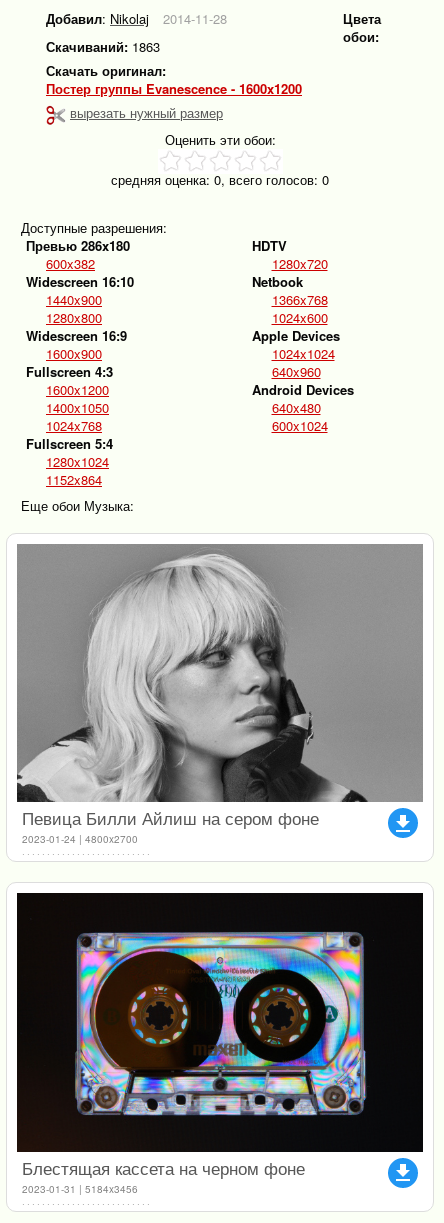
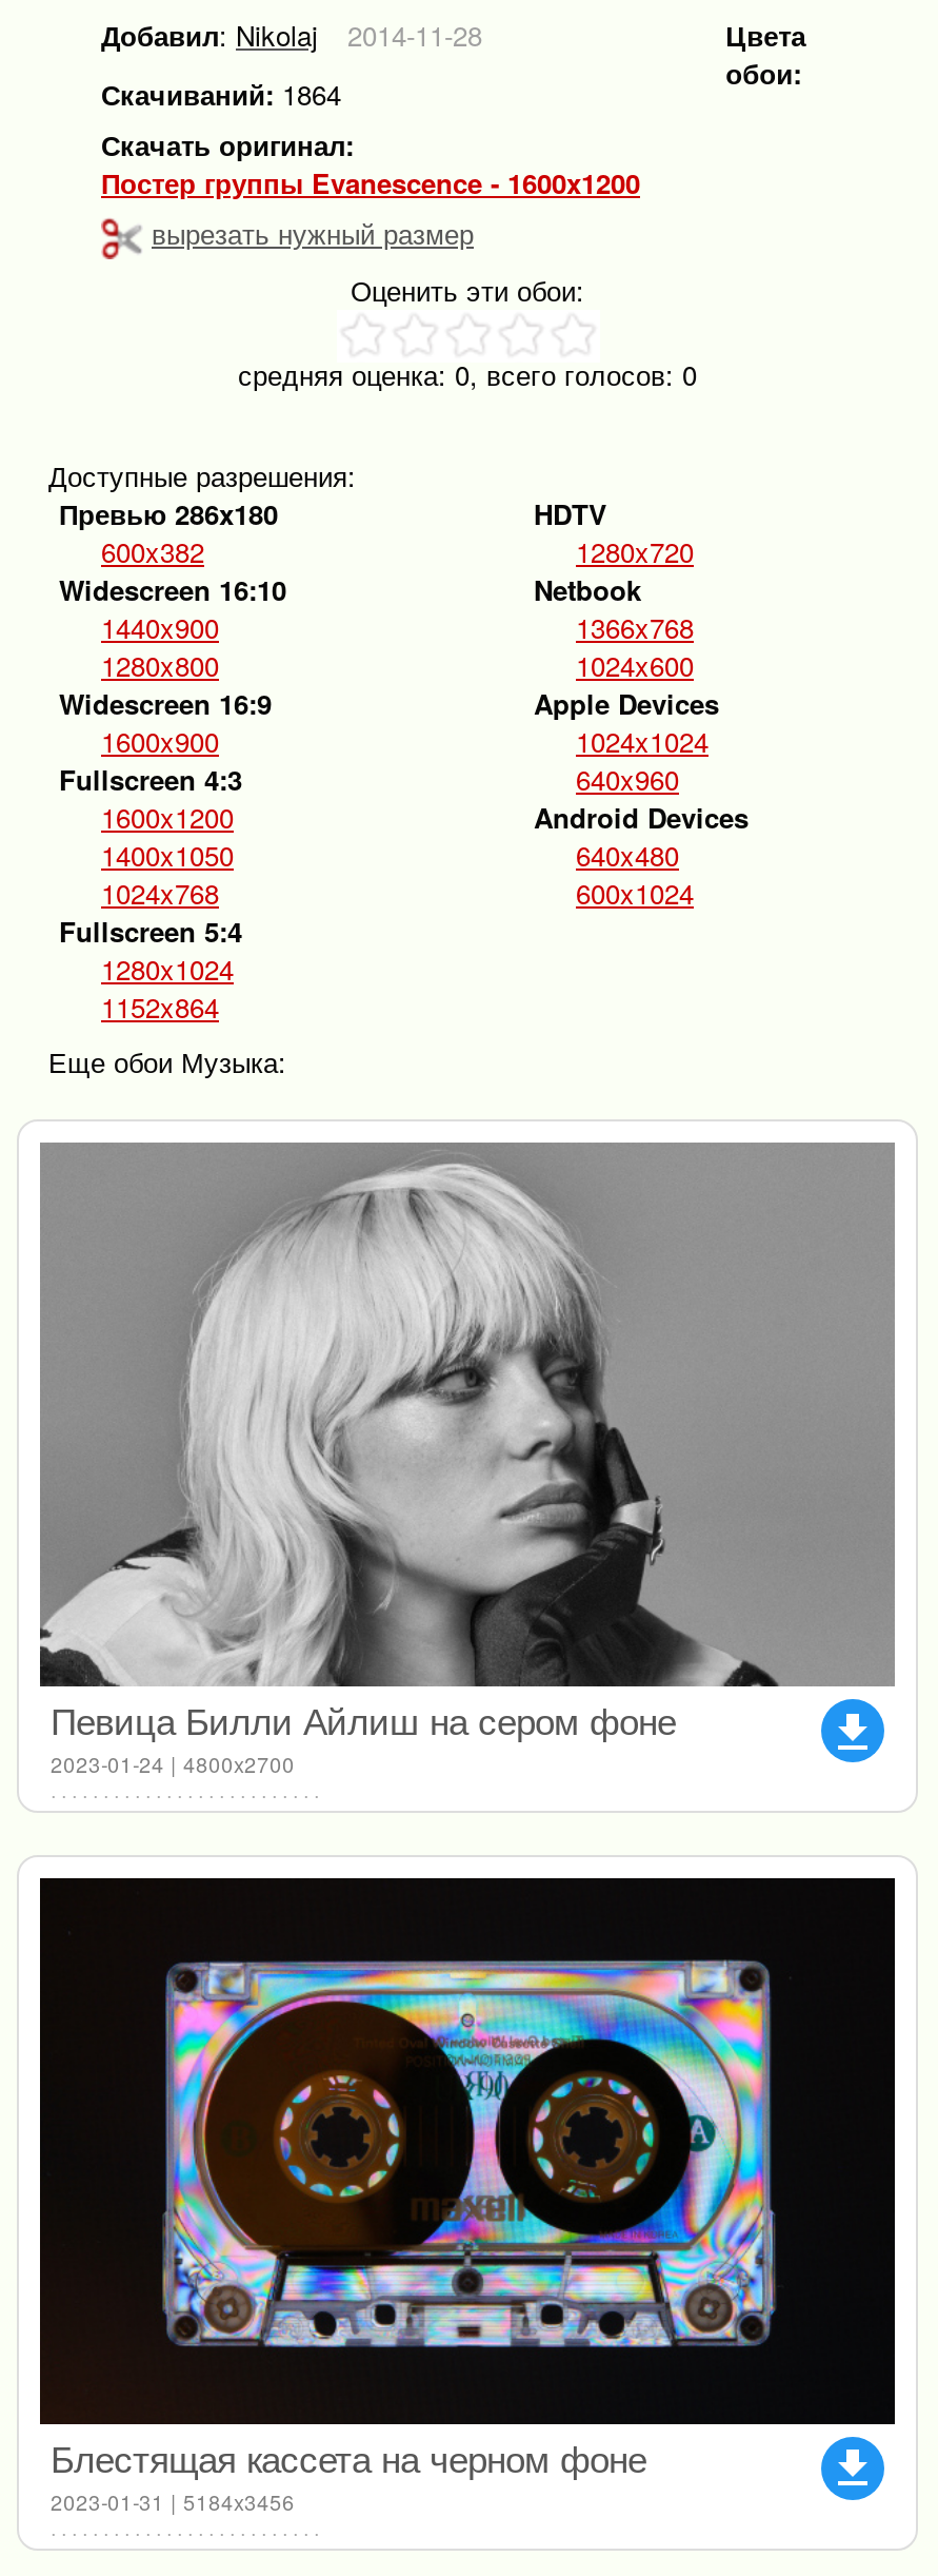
[46,37,160,56] Скачиваний: 1863 -> [101,74,341,114] Скачиваний: 1864

